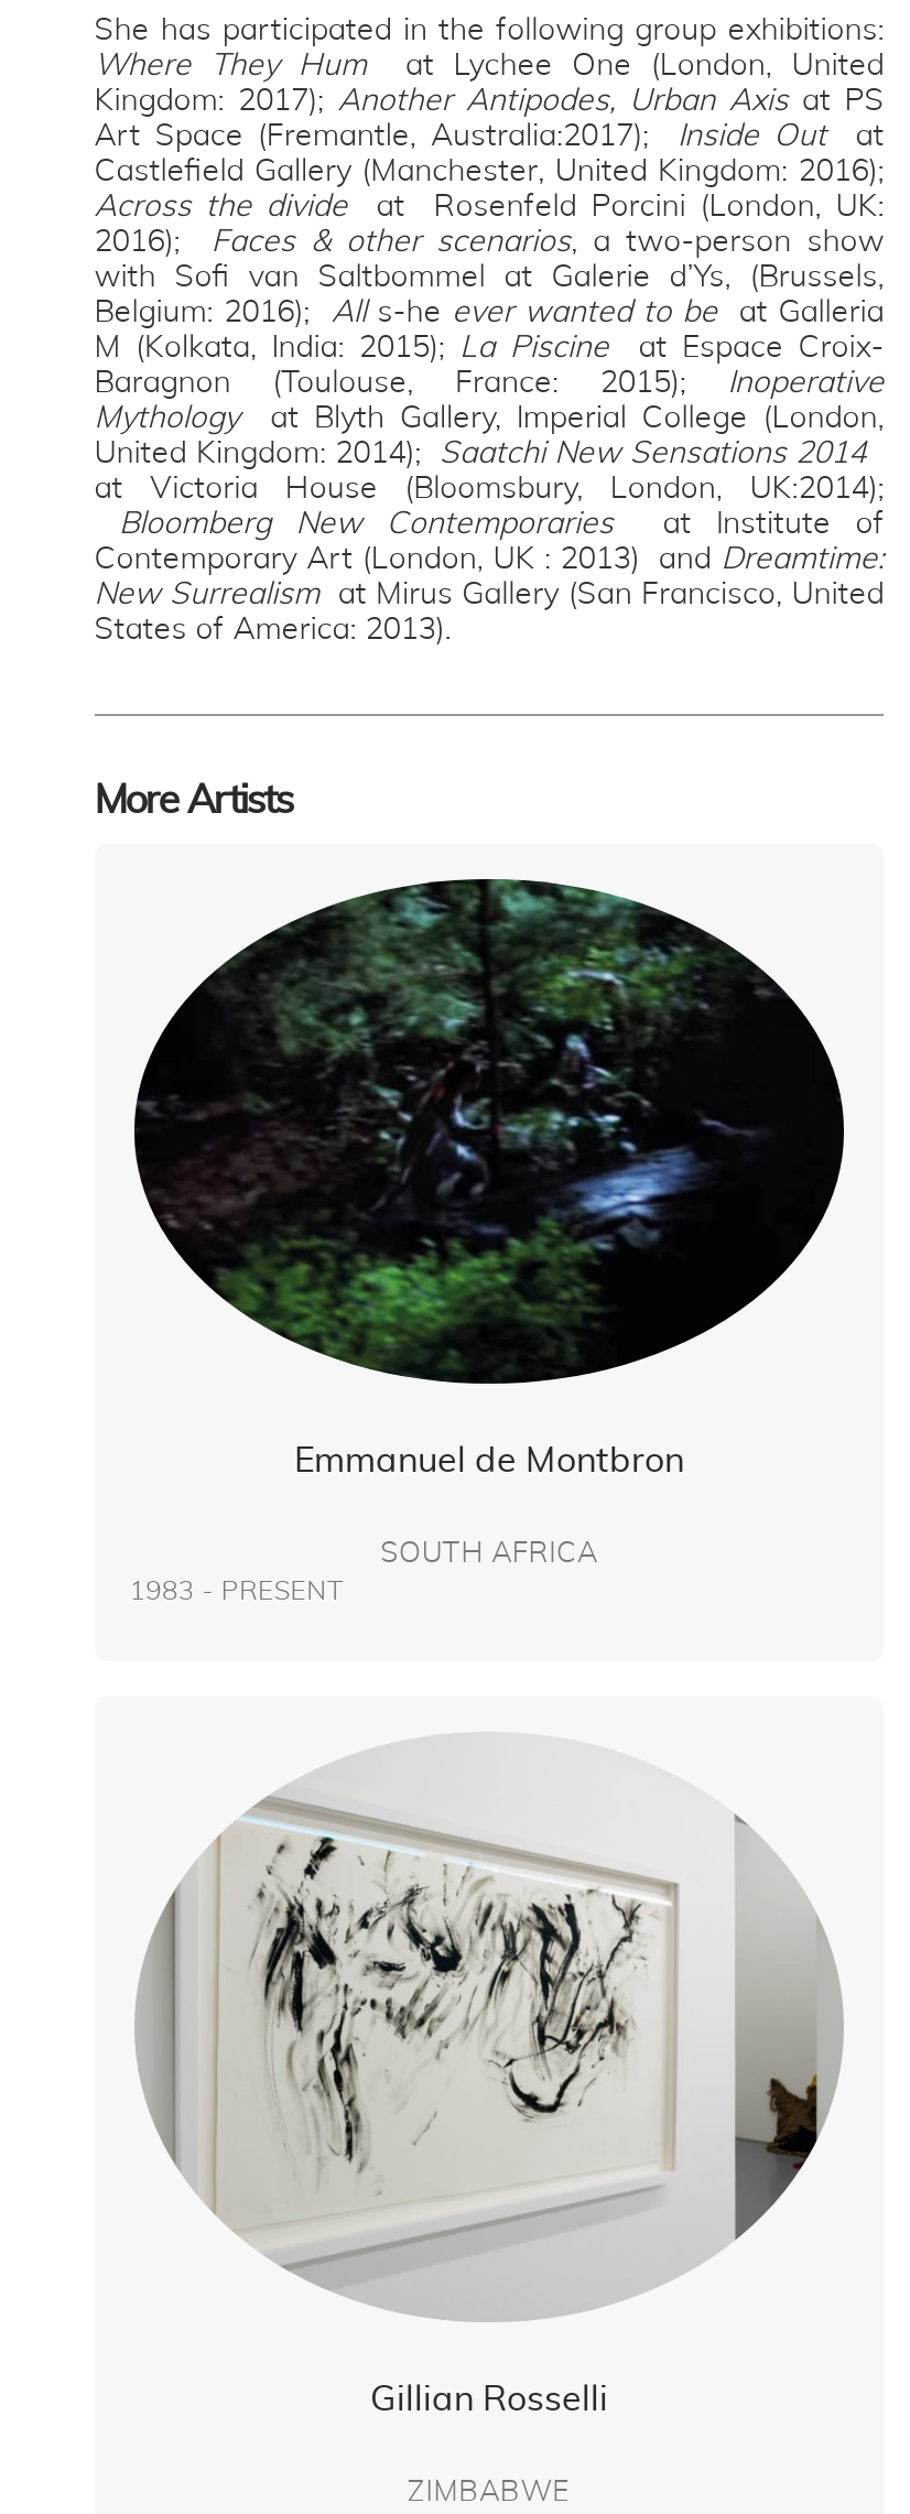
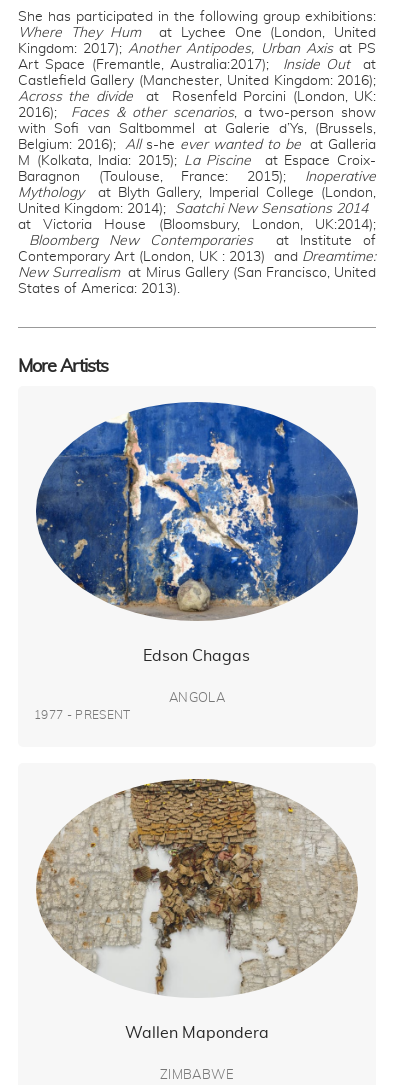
[132,877,846,1386] [image] -> [35,401,359,597] [image]
[294,1443,684,1478] Emmanuel de Montbron -> [143,648,250,664] Edson Chagas
[130,1539,598,1603] SOUTH AFRICA | 1983 - PRESENT -> [34,692,225,721] ANGOLA | 1977 - PRESENT
[134,1749,844,2274] [image] -> [35,778,359,994] [image]
[370,2382,608,2418] Gillian Rosselli -> [125,1025,269,1041] Wallen Mapondera

